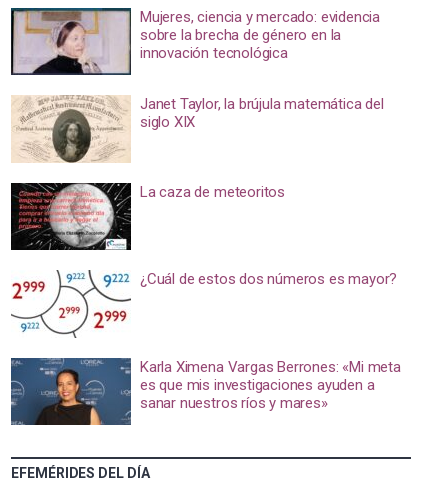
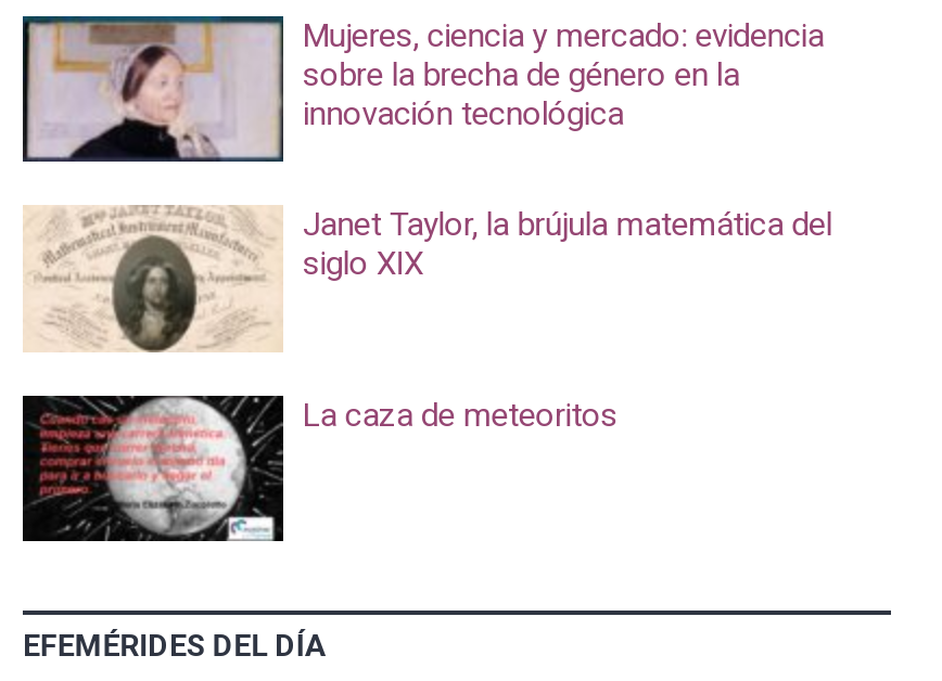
[11,270,397,337] [image] | ¿Cuál de estos dos números es mayor? -> none
[10,357,401,426] [image] | Karla Ximena Vargas Berrones: «Mi meta | es que mis investigaciones ayuden a | sanar nuestros ríos y mares» -> none

